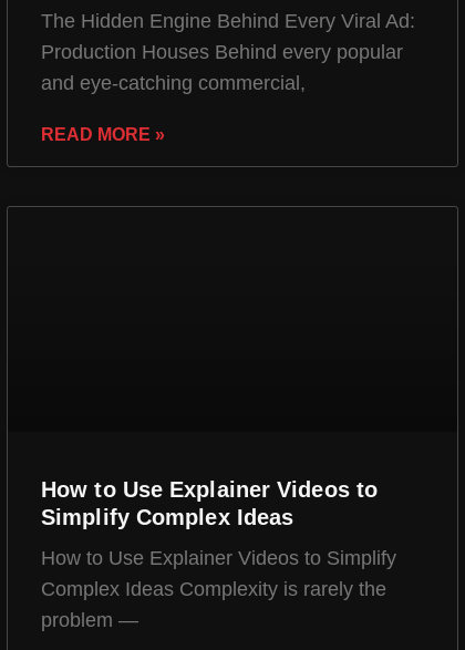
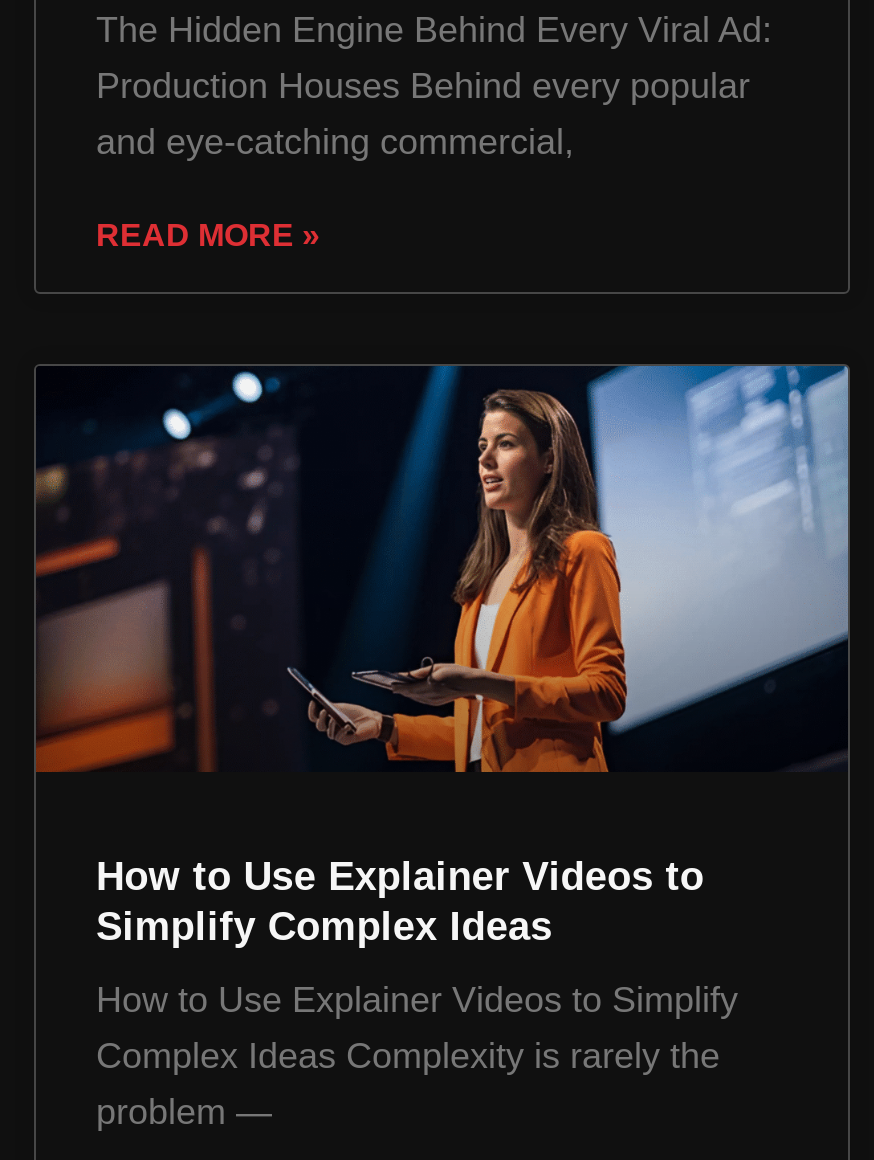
none -> [34,364,850,774] [image]

